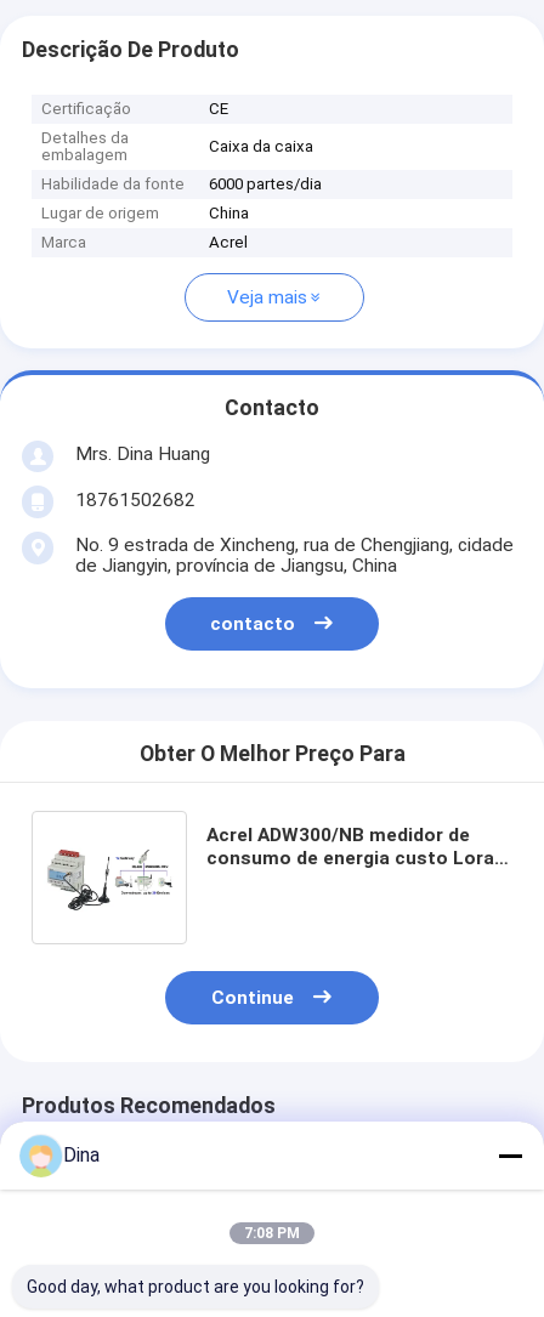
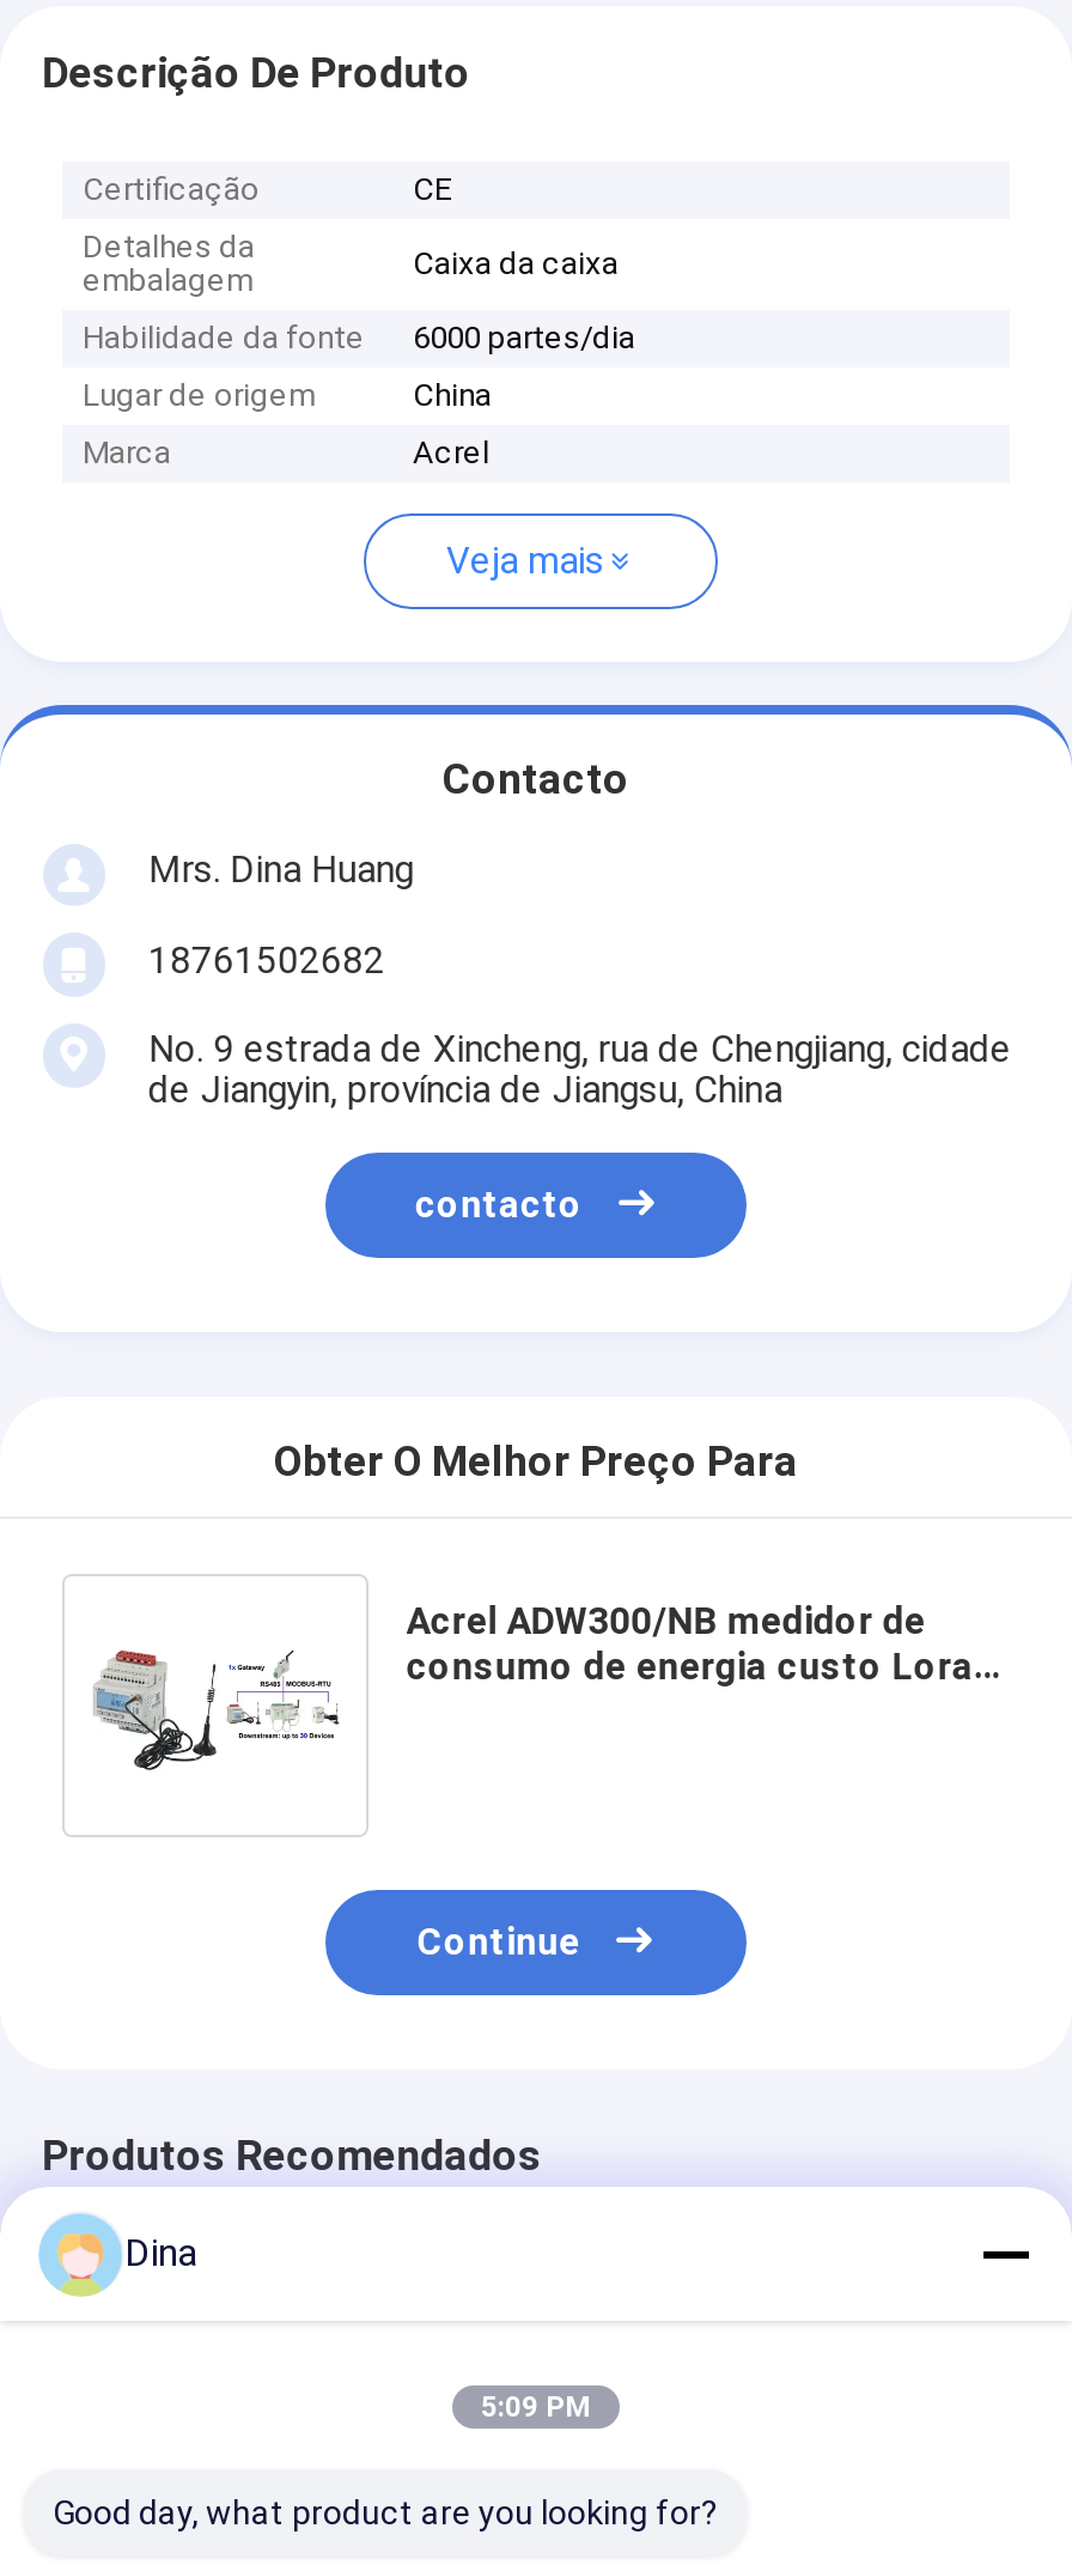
[244,1225,300,1242] 7:08 PM -> [481,2390,591,2424] 5:09 PM

